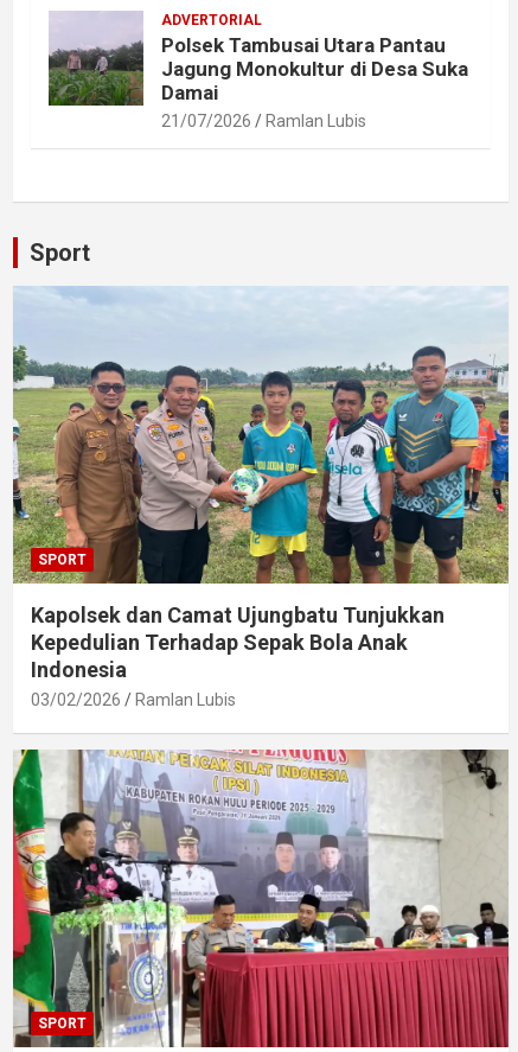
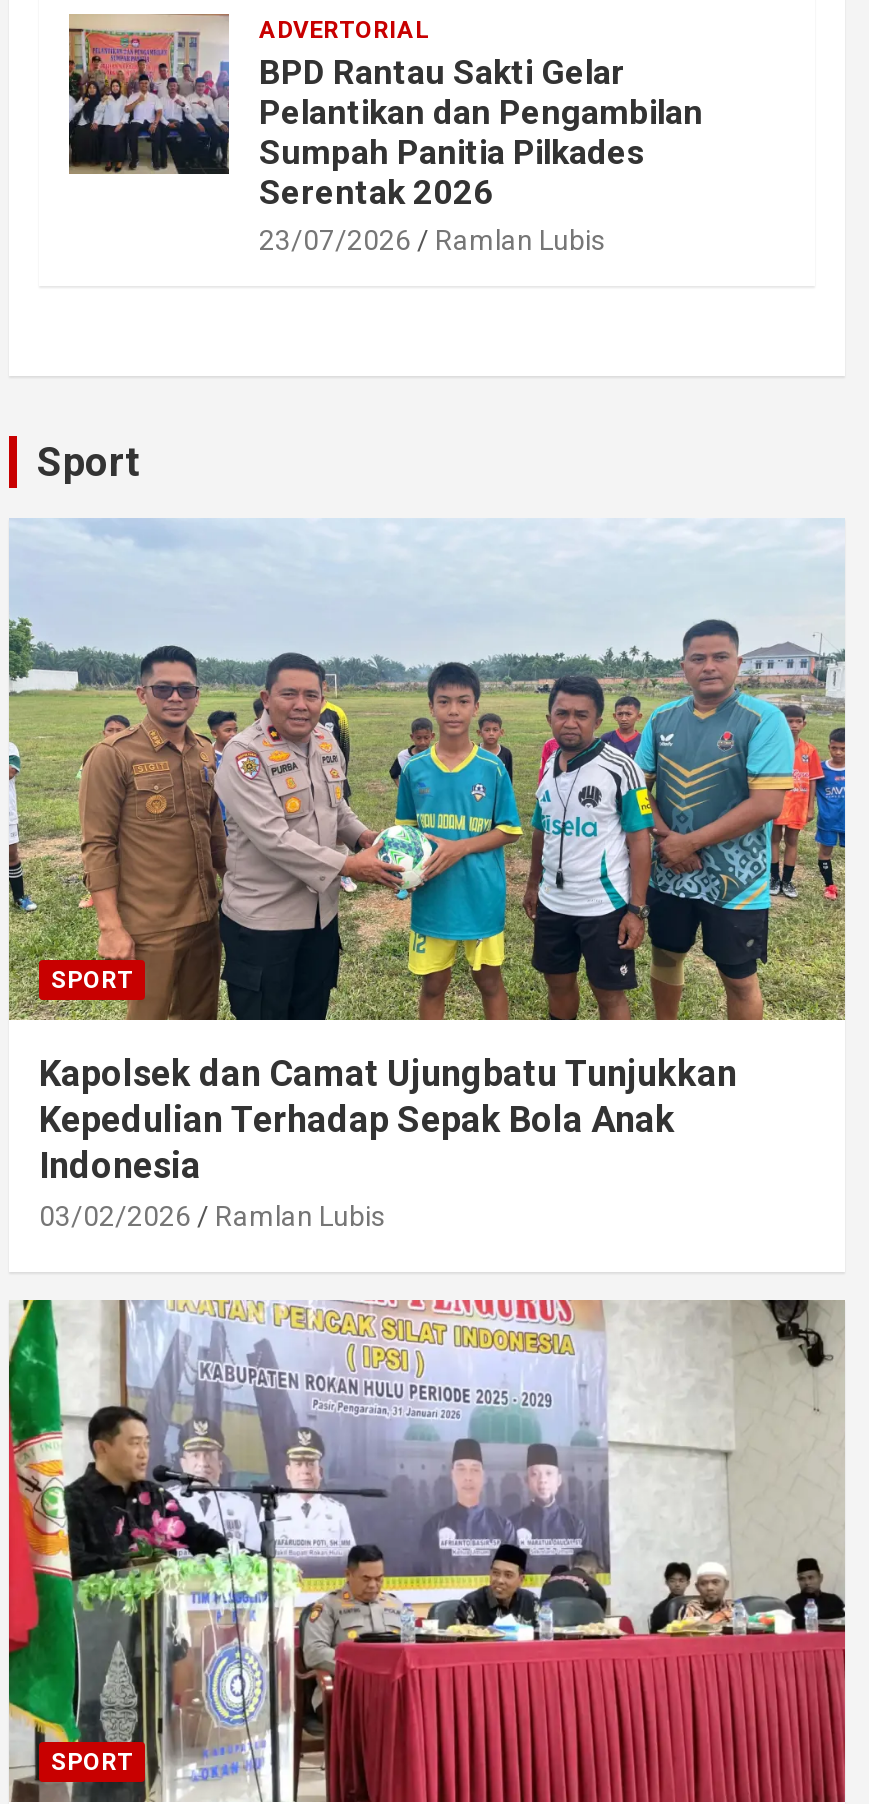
[49,12,468,130] [image] | Polsek Tambusai Utara Pantau | Jagung Monokultur di Desa Suka | Damai | 21/07/2026 -> [67,14,703,256] [image] | BPD Rantau Sakti Gelar | Pelantikan dan Pengambilan | Sumpah Panitia Pilkades | Serentak 2026 | 23/07/2026

